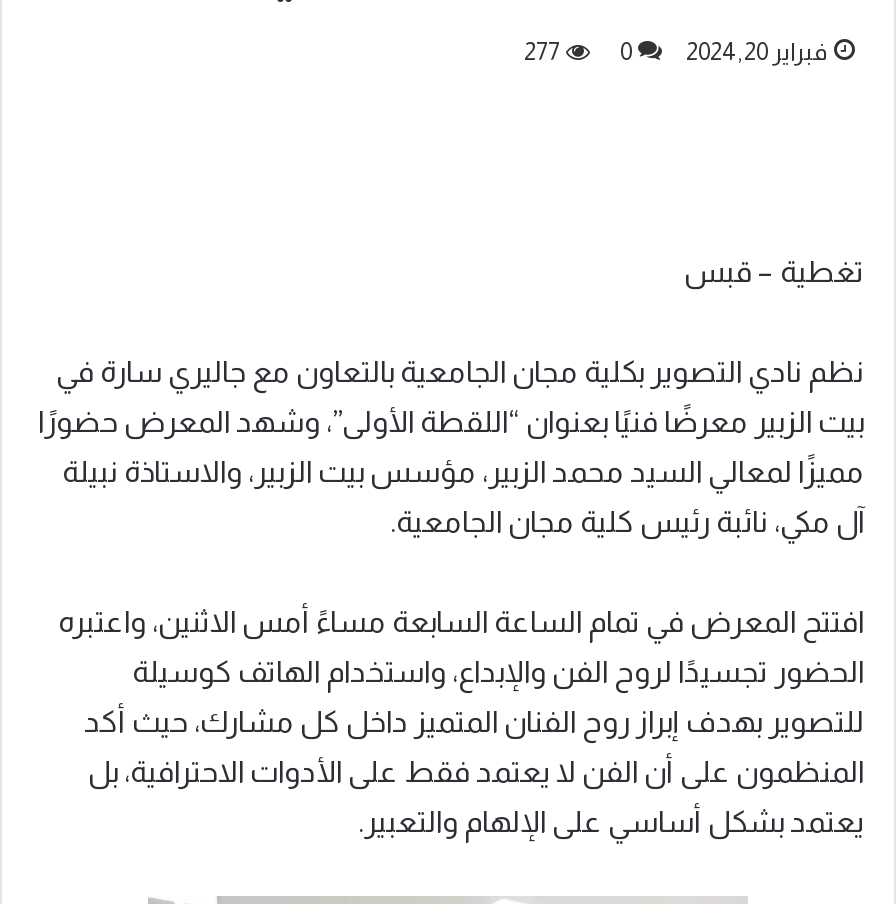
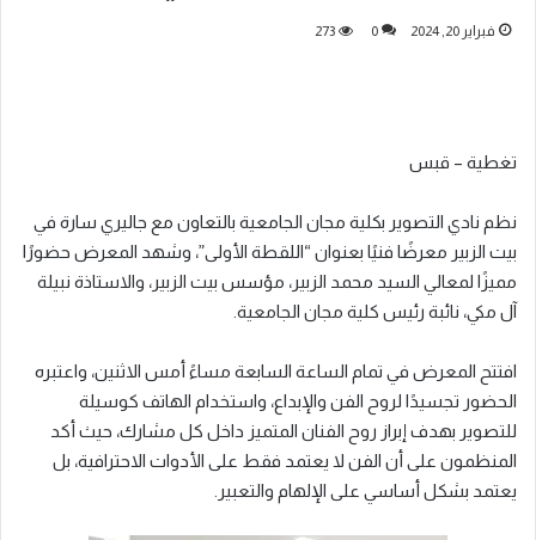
[524,38,560,66] 277 -> [315,22,335,39] 273

